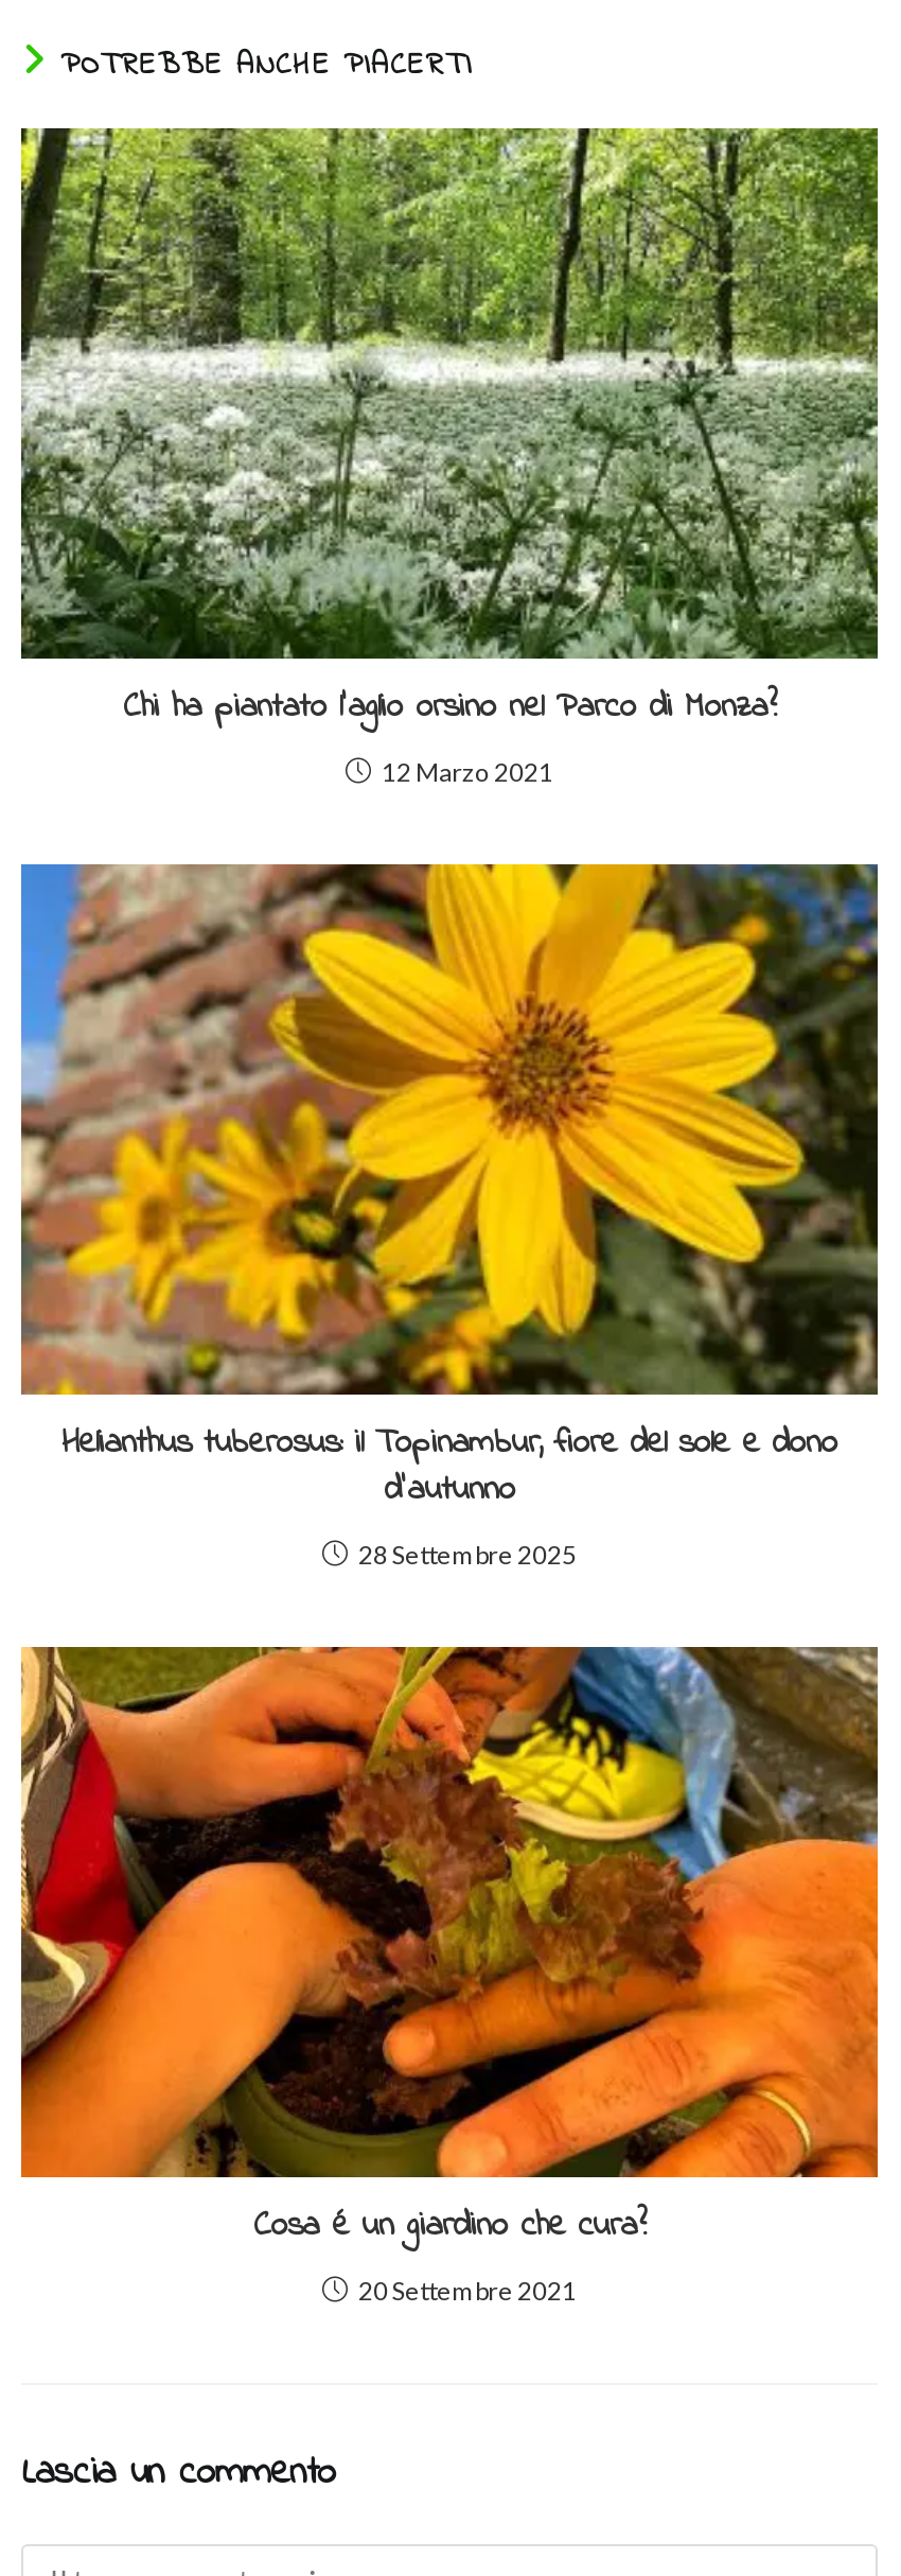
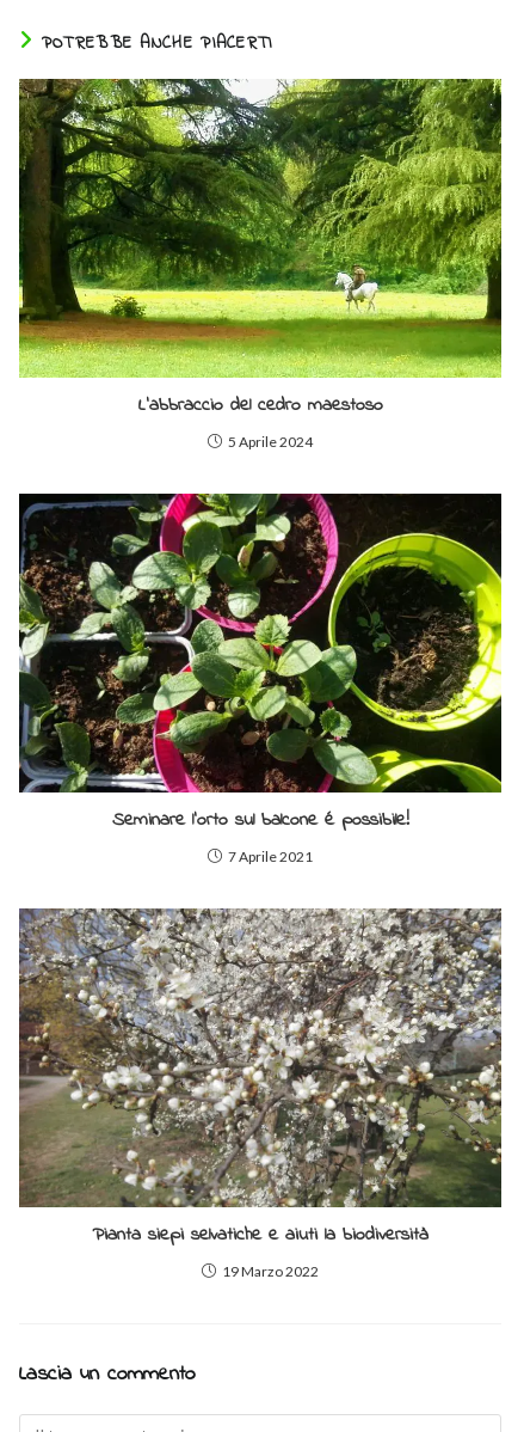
[19,126,880,733] [image] | Chi ha piantato l’aglio orsino nel Parco di Monza? -> [18,78,503,420] [image] | L’abbraccio del cedro maestoso
[382,756,553,788] 12 Marzo 2021 -> [228,433,313,451] 5 Aprile 2024
[19,862,880,1515] [image] | Helianthus tuberosus: il Topinambur, fiore del sole e dono | d’autunno -> [18,492,503,834] [image] | Seminare l’orto sul balcone é possibile!
[358,1539,577,1571] 28 Settembre 2025 -> [228,847,313,865] 7 Aprile 2021
[19,1645,880,2251] [image] | Cosa é un giardino che cura? -> [18,907,503,1249] [image] | Pianta siepi selvatiche e aiuti la biodiversità
[358,2275,577,2307] 20 Settembre 2021 -> [222,1262,319,1280] 19 Marzo 2022

